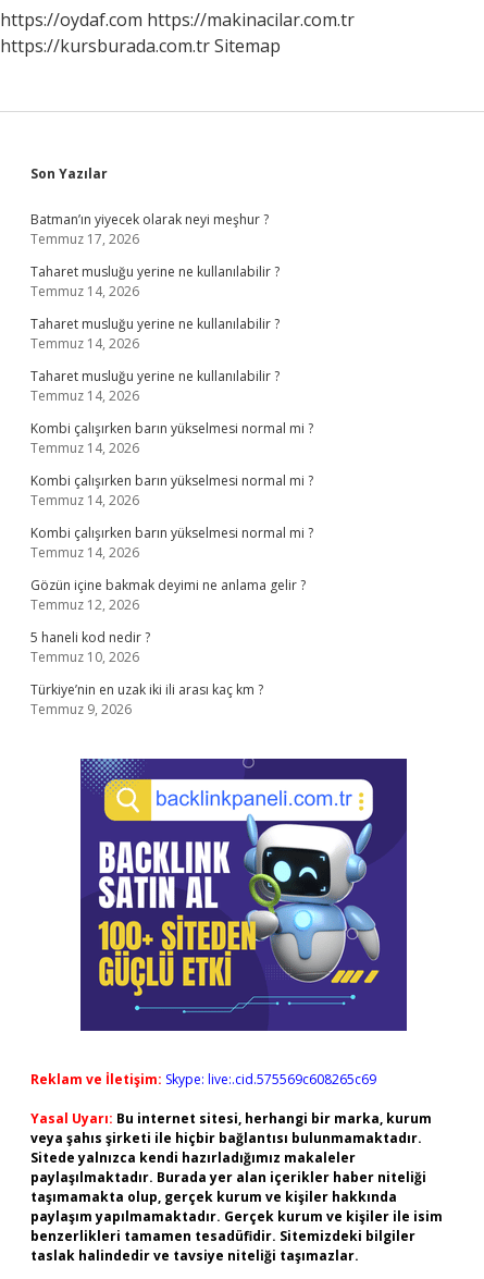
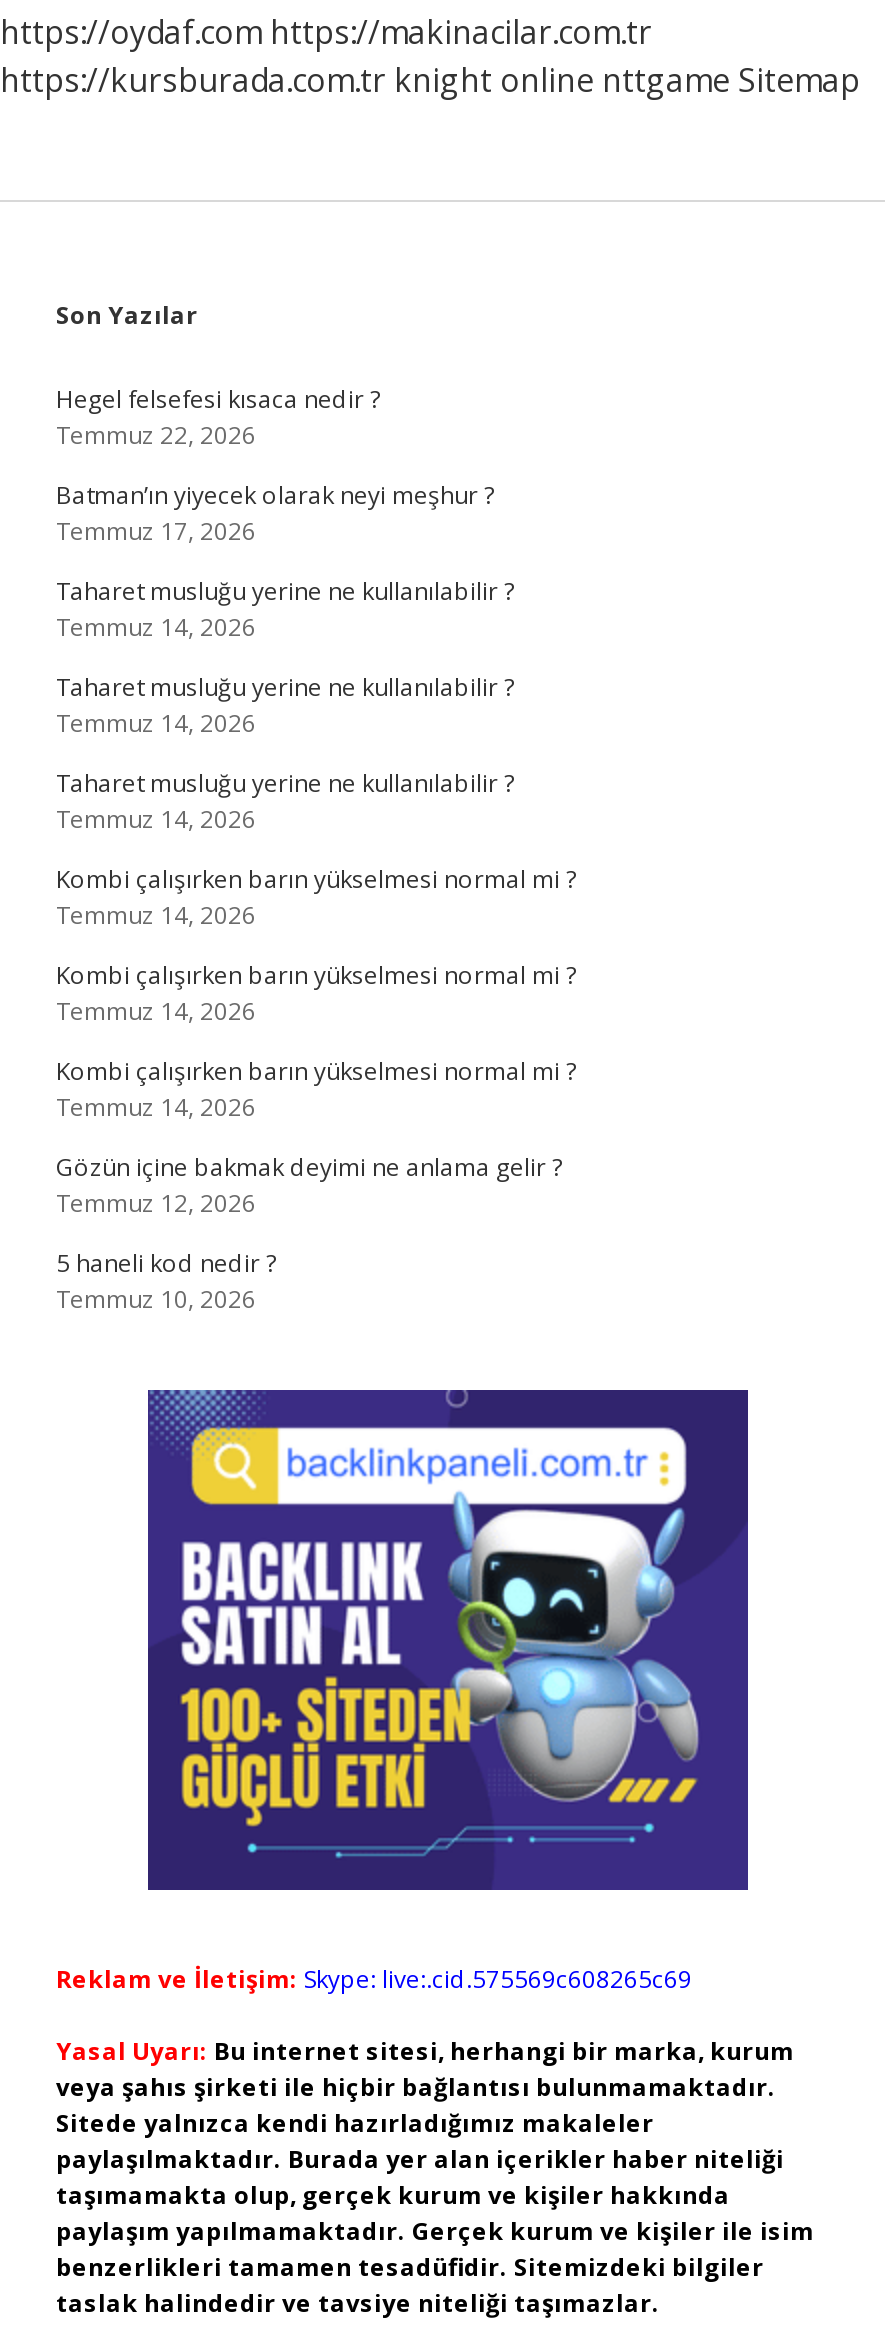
[0,34,281,58] https://kursburada.com.tr Sitemap -> [0,58,860,102] https://kursburada.com.tr knight online nttgame Sitemap
none -> [56,382,380,452] Hegel felsefesi kısaca nedir ? | Temmuz 22, 2026
moved [30,210,313,666] -> [56,478,576,1316]: Batman’ın yiyecek olarak neyi meşhur ? | Temmuz 17, 2026 | Taharet musluğu yerine ne kullanılabilir ? | ... | 5 haneli kod nedir ? | Temmuz 10, 2026
[30,680,263,718] Türkiye’nin en uzak iki ili arası kaç km ? | Temmuz 9, 2026 -> none

